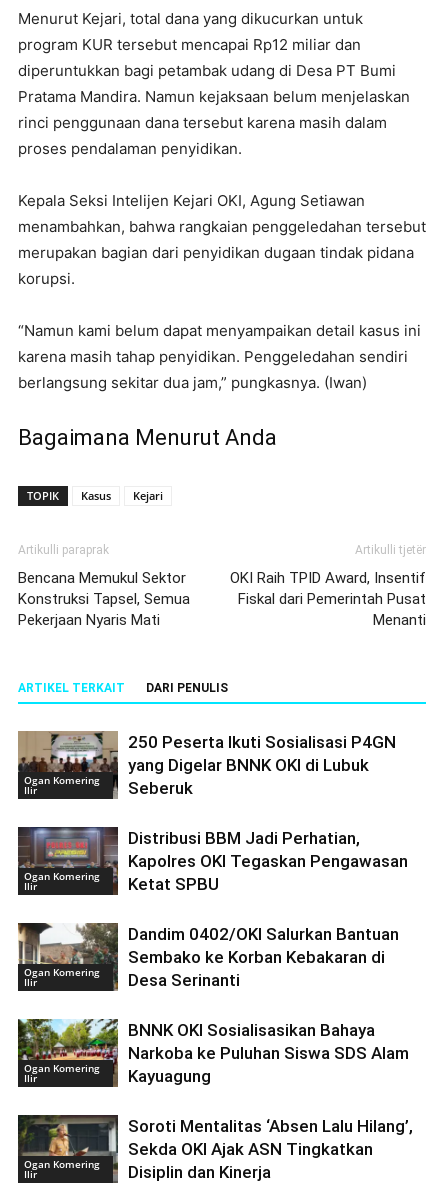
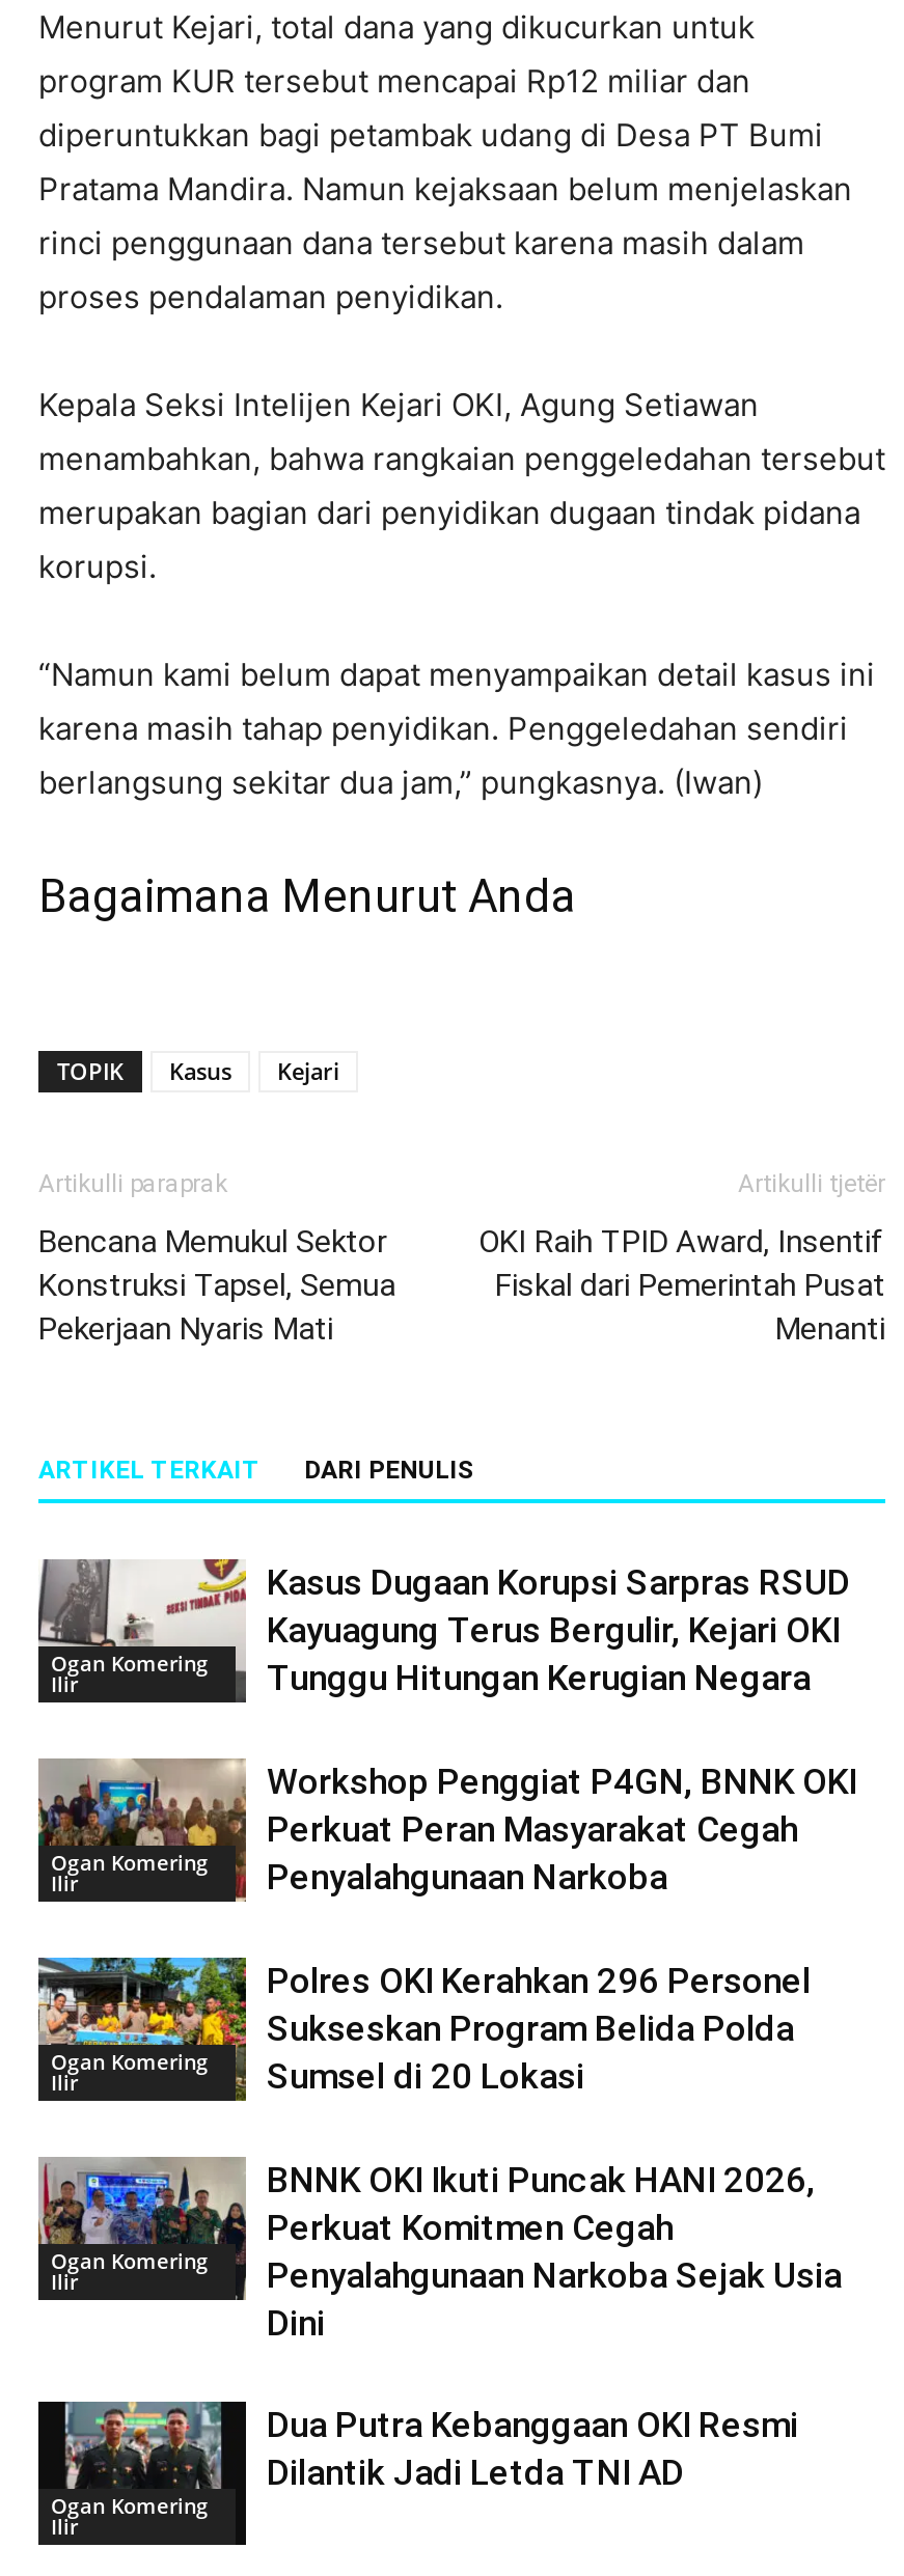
[17,731,396,798] [image] | 250 Peserta Ikuti Sosialisasi P4GN | yang Digelar BNNK OKI di Lubuk | Seberuk -> [36,1557,850,1700] [image] | Kasus Dugaan Korupsi Sarpras RSUD | Kayuagung Terus Bergulir, Kejari OKI | Tunggu Hitungan Kerugian Negara
[17,826,408,894] [image] | Distribusi BBM Jadi Perhatian, | Kapolres OKI Tegaskan Pengawasan | Ketat SPBU -> [36,1756,856,1899] [image] | Workshop Penggiat P4GN, BNNK OKI | Perkuat Peran Masyarakat Cegah | Penyalahgunaan Narkoba
[18,922,399,990] [image] | Dandim 0402/OKI Salurkan Bantuan | Sembako ke Korban Kebakaran di | Desa Serinanti -> [36,1956,811,2098] [image] | Polres OKI Kerahkan 296 Personel | Sukseskan Program Belida Polda | Sumsel di 20 Lokasi
[17,1018,409,1086] [image] | BNNK OKI Sosialisasikan Bahaya | Narkoba ke Puluhan Siswa SDS Alam | Kayuagung -> [36,2155,842,2345] [image] | BNNK OKI Ikuti Puncak HANI 2026, | Perkuat Komitmen Cegah | Penyalahgunaan Narkoba Sejak Usia | Dini
[18,1114,413,1183] [image] | Soroti Mentalitas ‘Absen Lalu Hilang’, | Sekda OKI Ajak ASN Tingkatkan | Disiplin dan Kinerja -> [43,2400,798,2541] [image] | Dua Putra Kebanggaan OKI Resmi | Dilantik Jadi Letda TNI AD

